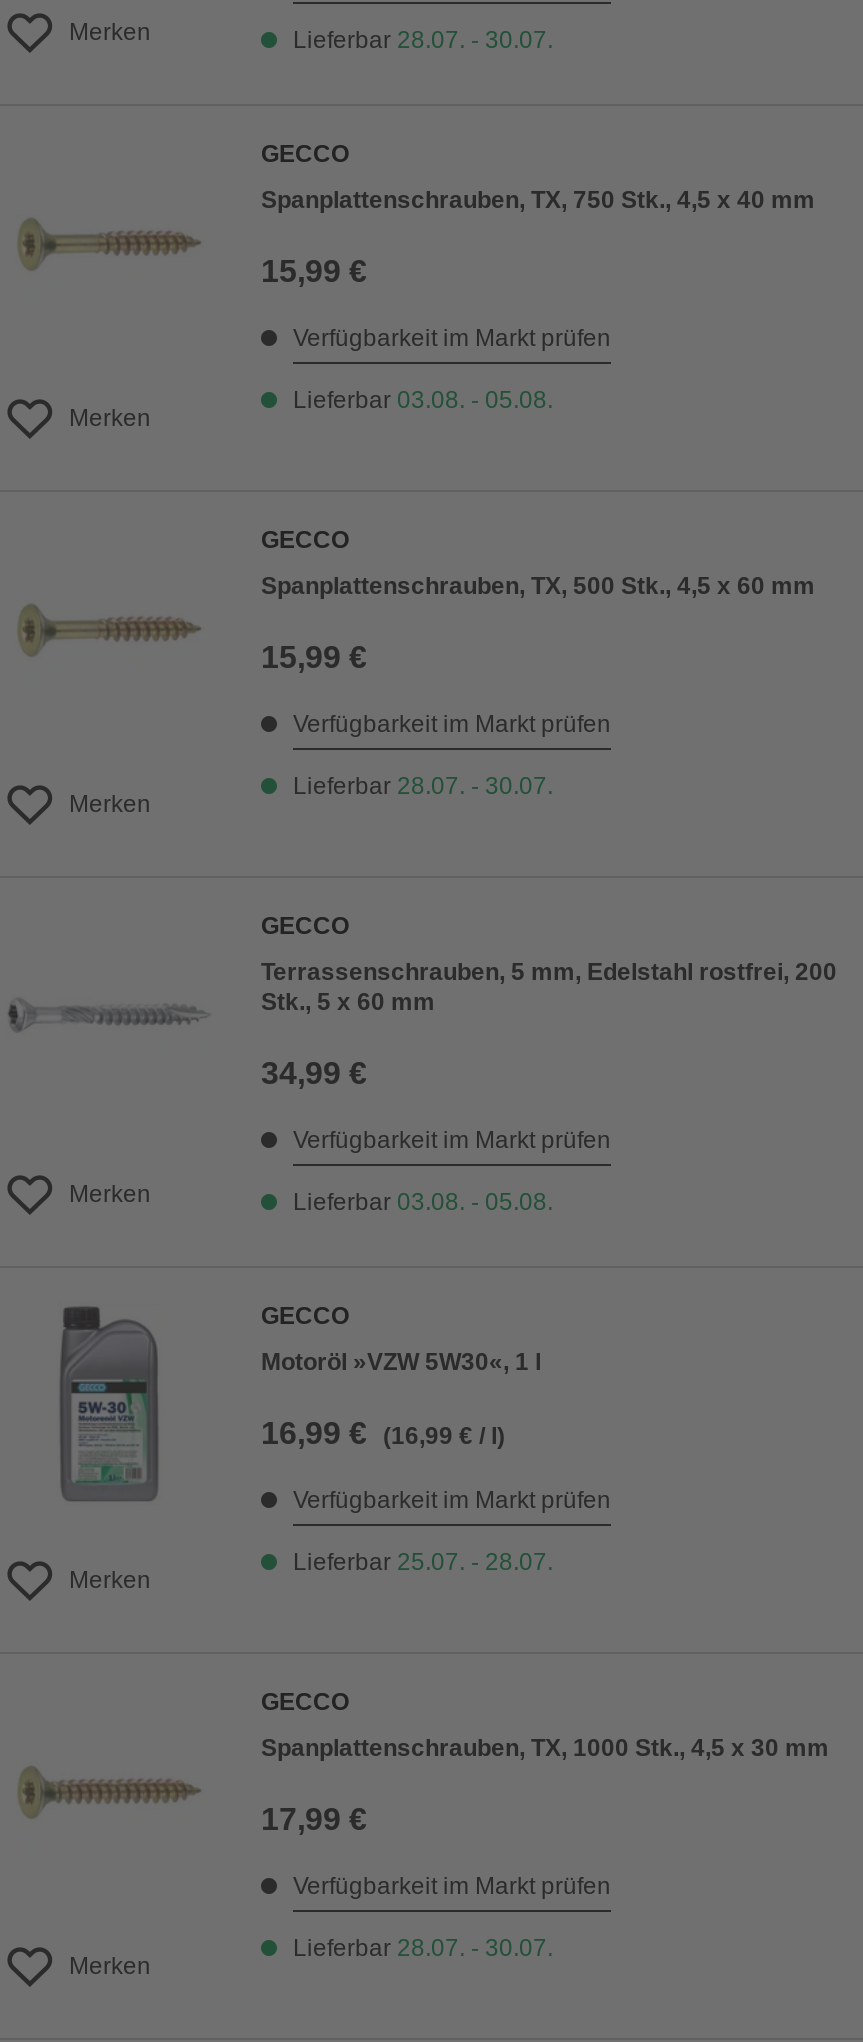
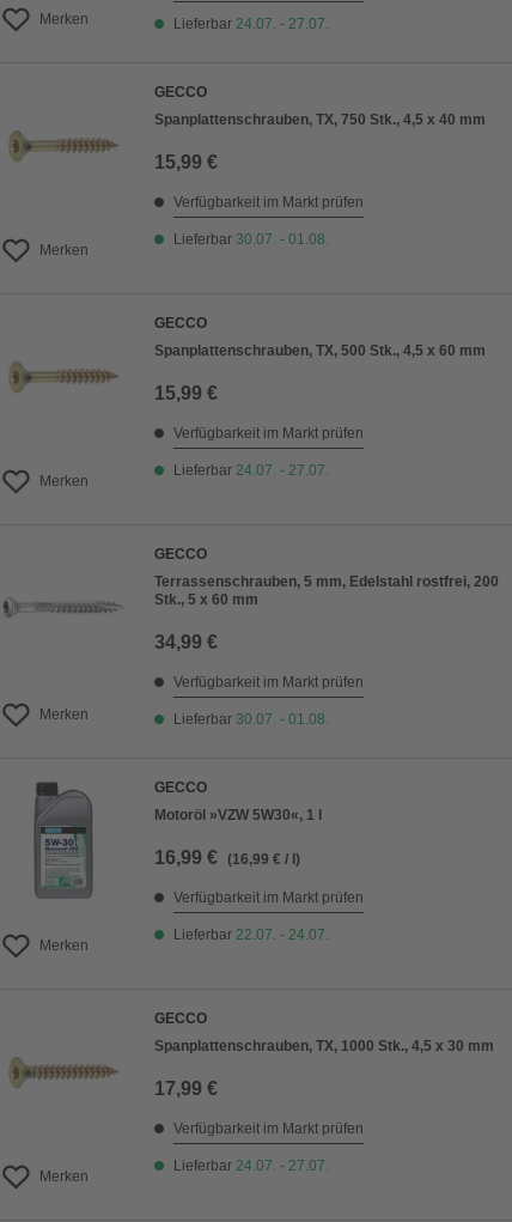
[293,26,553,54] Lieferbar 28.07. - 30.07. -> [173,16,329,32] Lieferbar 24.07. - 27.07.
[293,386,553,414] Lieferbar 03.08. - 05.08. -> [173,231,329,248] Lieferbar 30.07. - 01.08.
[293,772,553,800] Lieferbar 28.07. - 30.07. -> [173,462,329,479] Lieferbar 24.07. - 27.07.
[293,1188,553,1216] Lieferbar 03.08. - 05.08. -> [173,711,329,728] Lieferbar 30.07. - 01.08.
[293,1548,553,1576] Lieferbar 25.07. - 28.07. -> [173,926,329,943] Lieferbar 22.07. - 24.07.
[293,1934,553,1962] Lieferbar 28.07. - 30.07. -> [173,1157,329,1174] Lieferbar 24.07. - 27.07.

